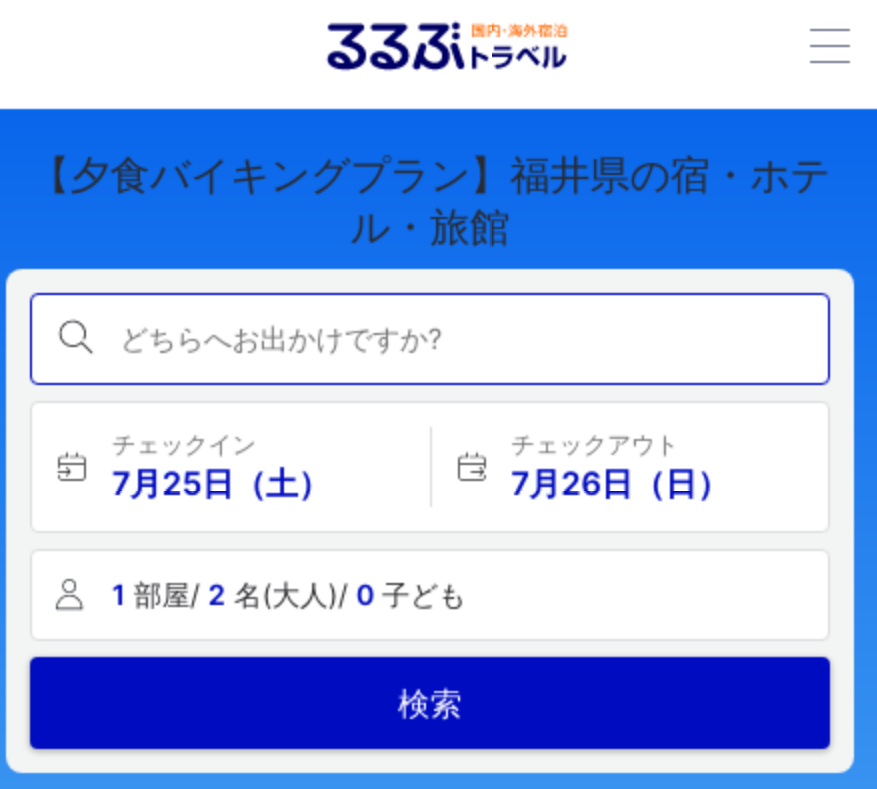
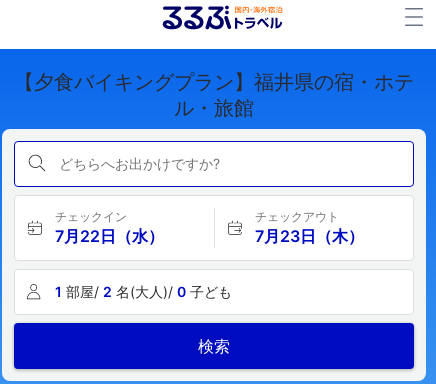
[112,463,330,503] 7月25日（土） -> [55,226,164,246] 7月22日（水）
[511,463,729,503] 7月26日（日） -> [254,226,363,246] 7月23日（木）

